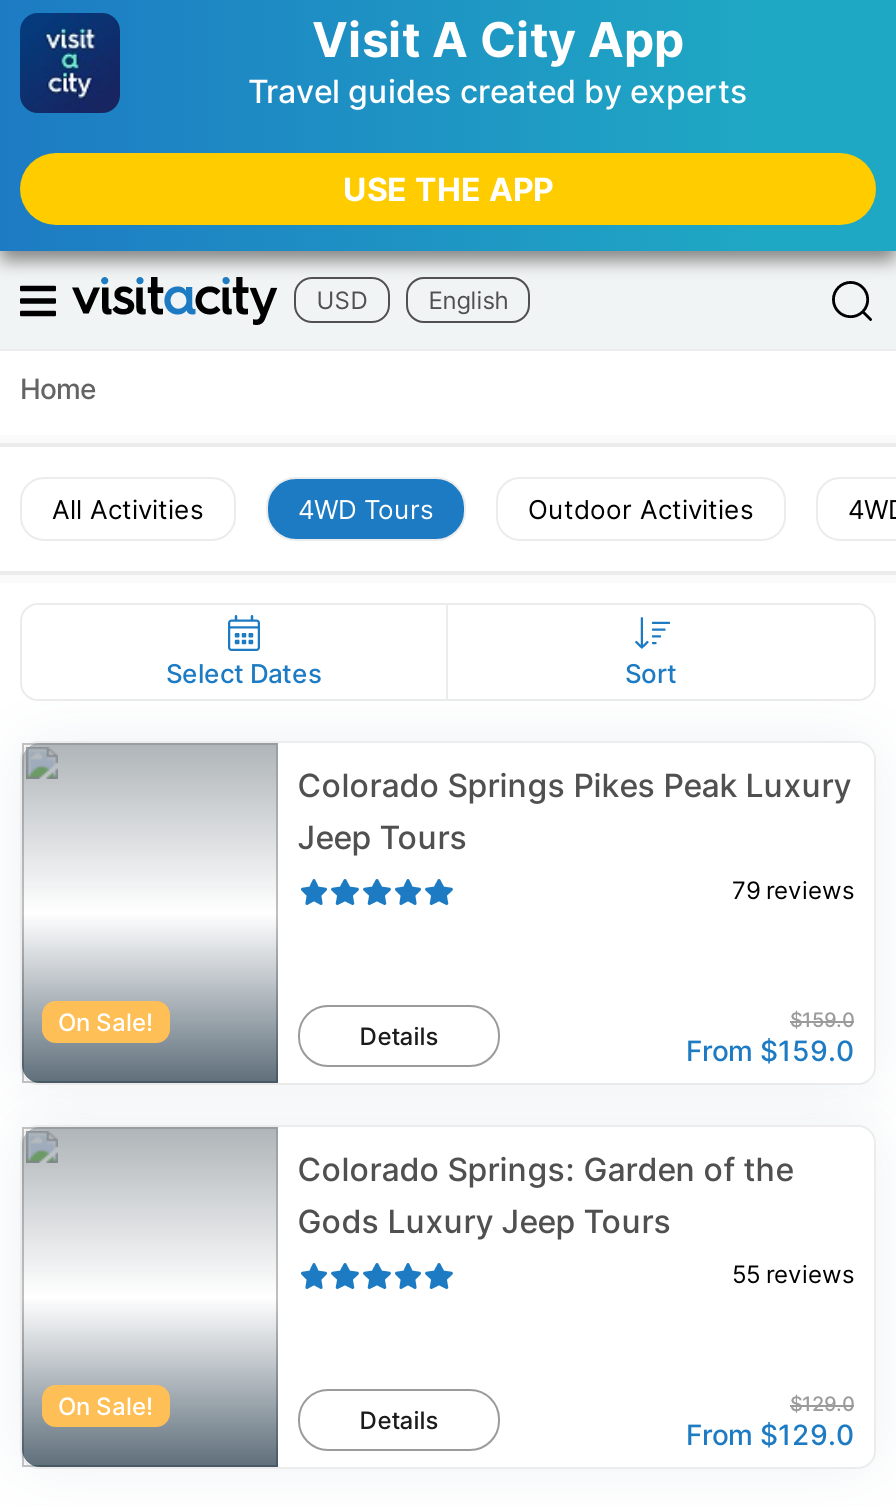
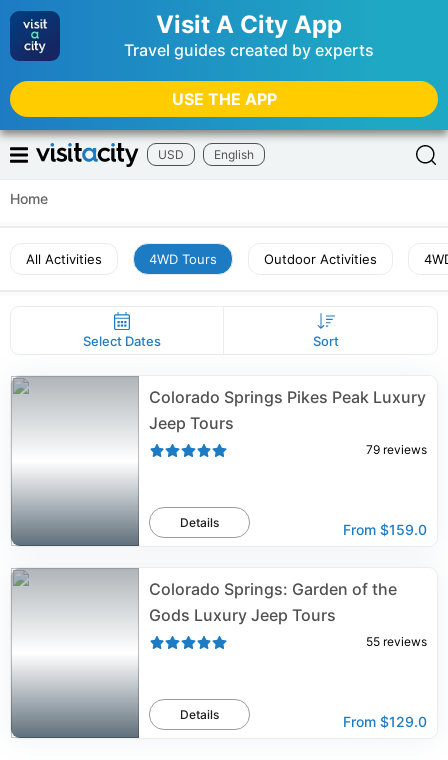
[58,1007,154,1037] On Sale! -> none
[790,1007,854,1031] $159.0 -> none
[58,1391,154,1421] On Sale! -> none
[790,1391,854,1415] $129.0 -> none

